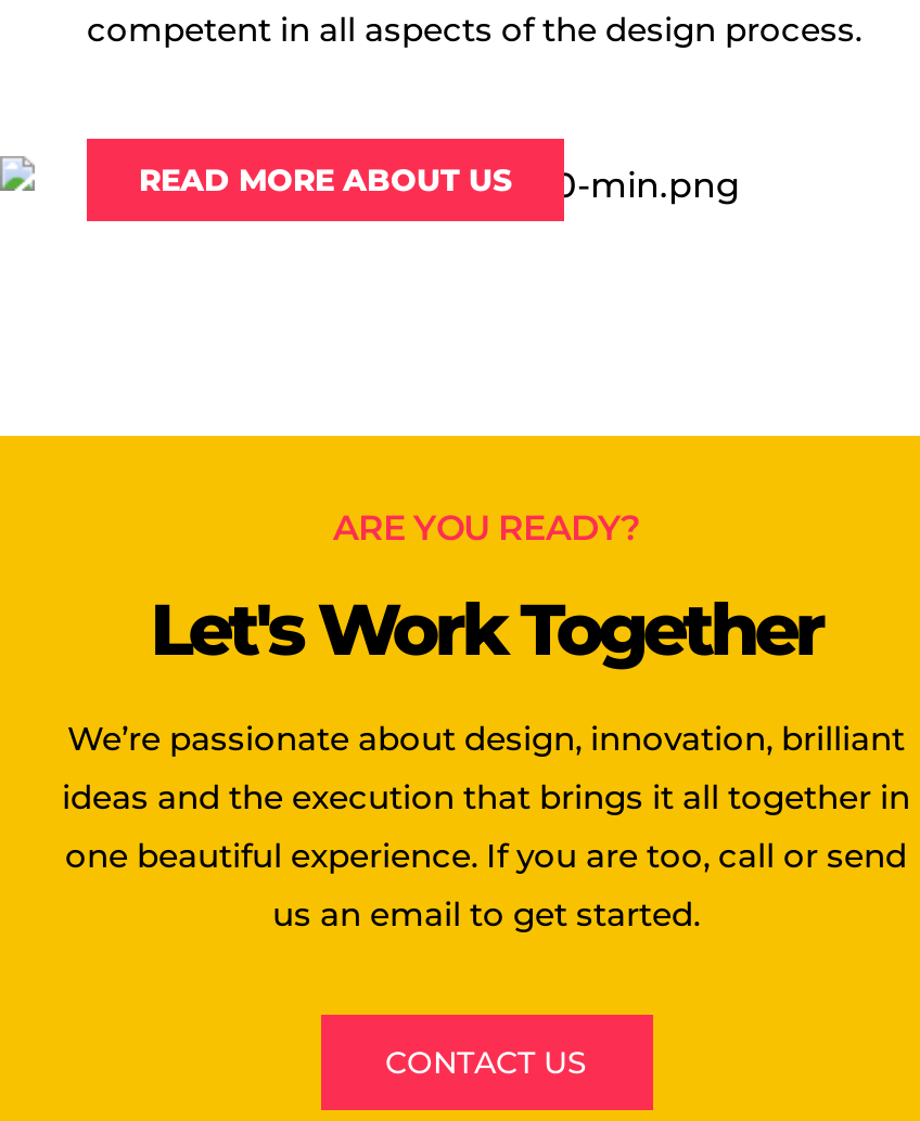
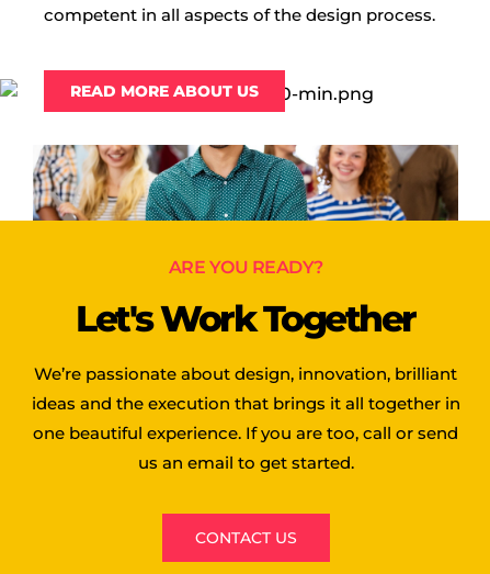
none -> [32,144,459,222] [image]

